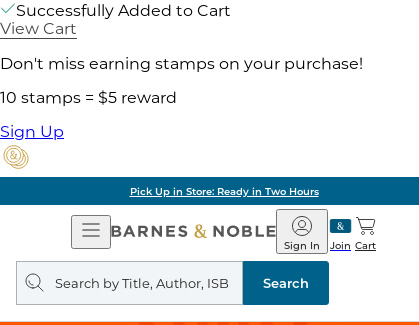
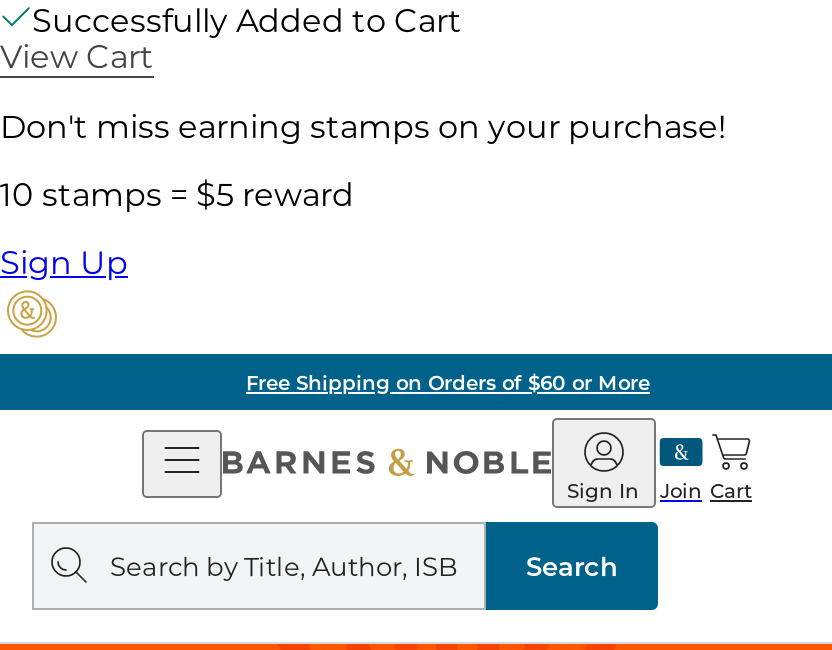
[129,184,318,197] Pick Up in Store: Ready in Two Hours -> [246,369,650,395] Free Shipping on Orders of $60 or More

